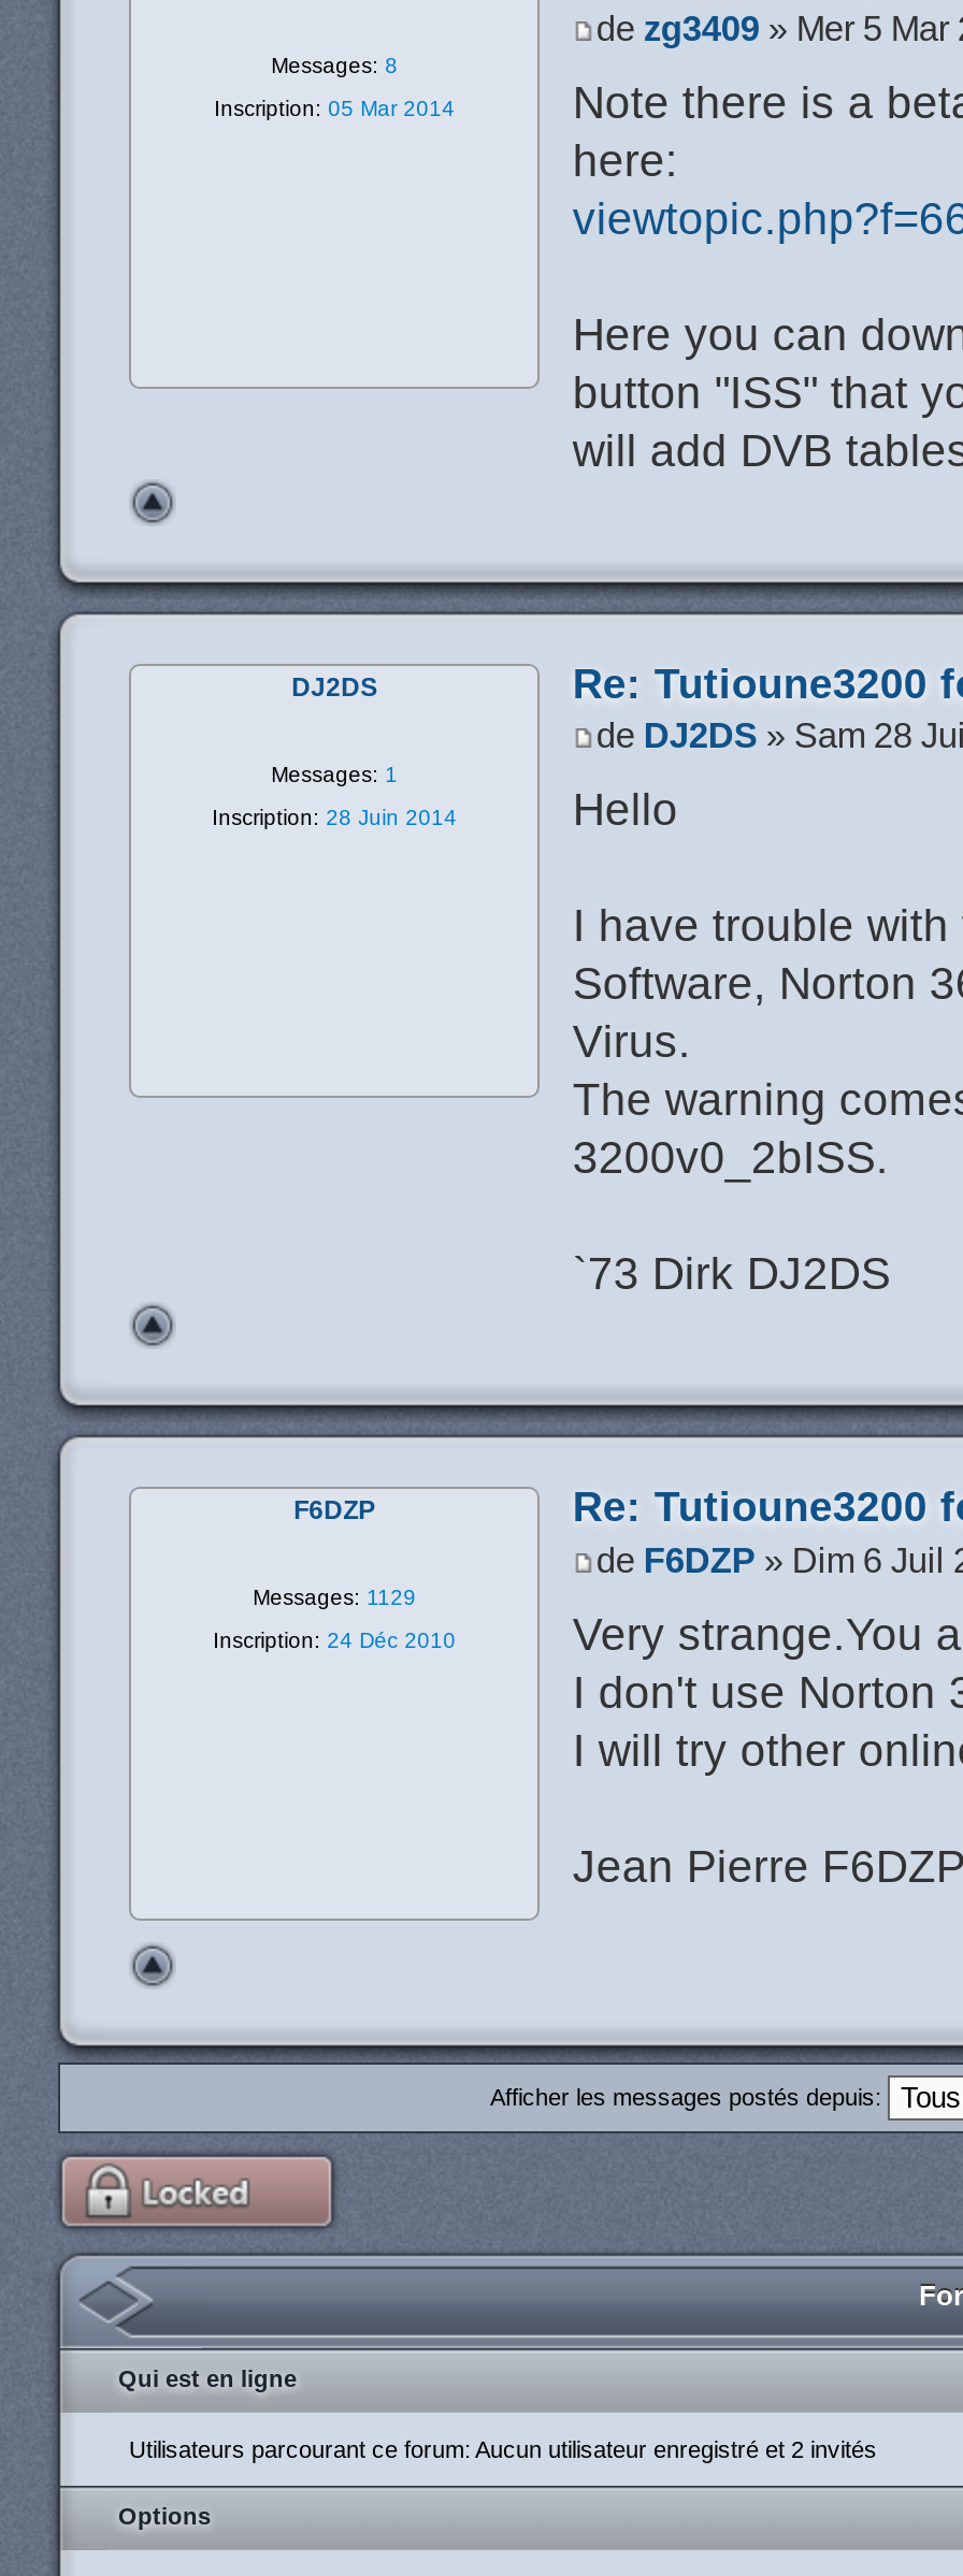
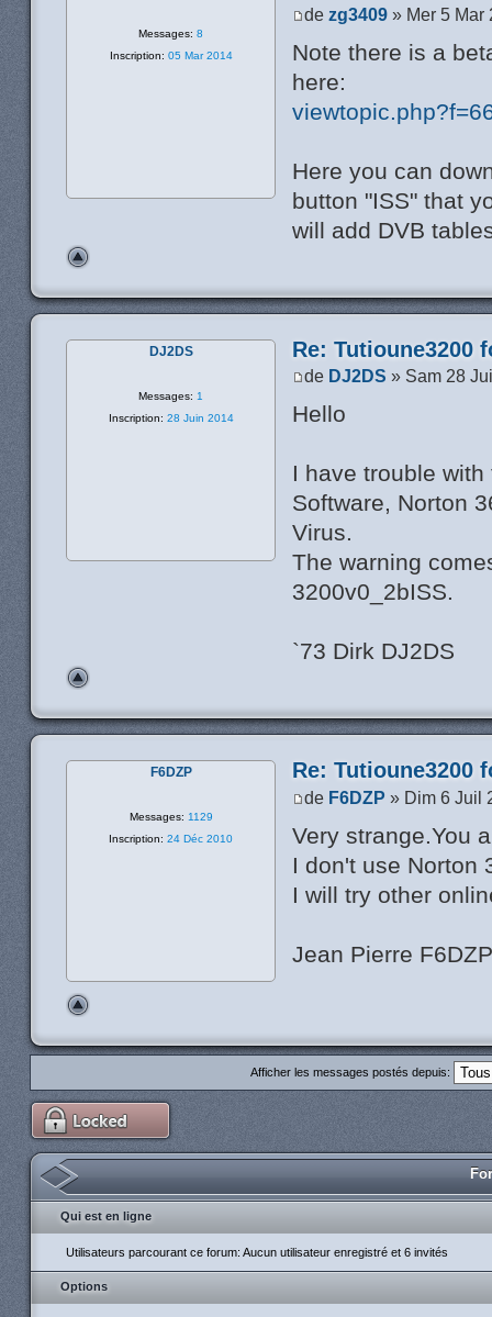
[129,2437,877,2463] Utilisateurs parcourant ce forum: Aucun utilisateur enregistré et 2 invités -> [66,1246,448,1259] Utilisateurs parcourant ce forum: Aucun utilisateur enregistré et 6 invités

